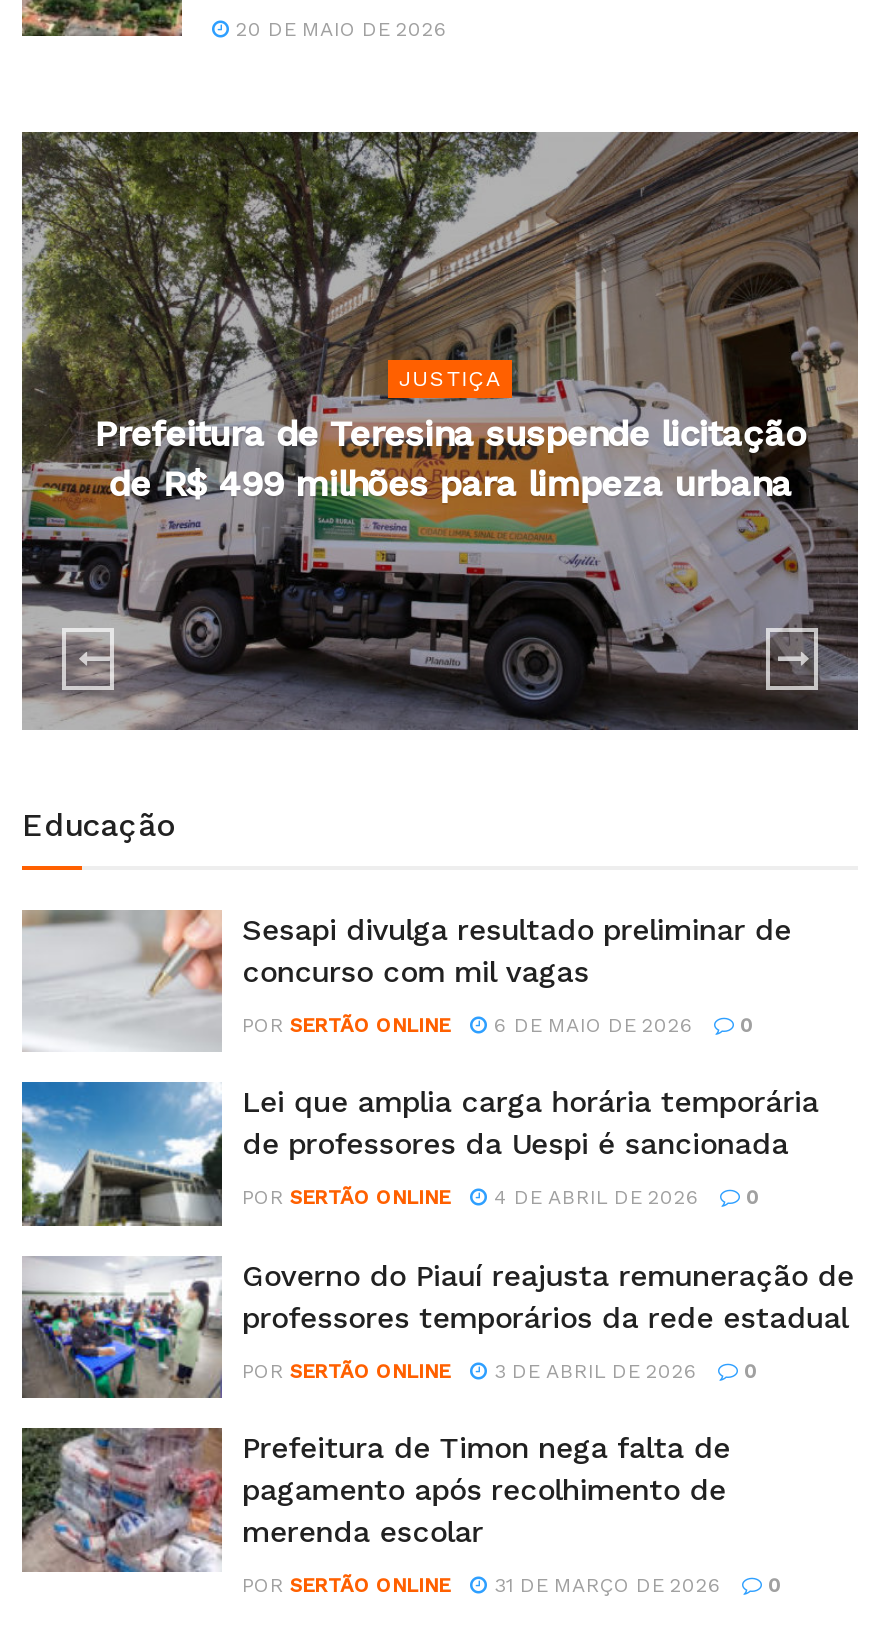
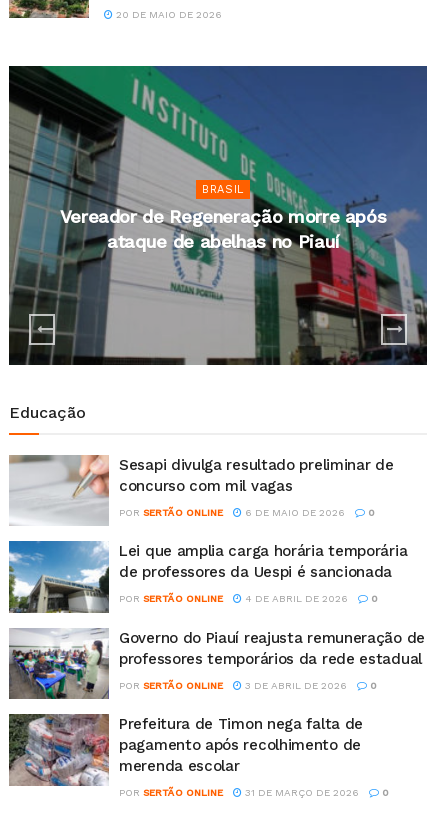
[20,130,860,732] [image] | JUSTIÇA -> [9,66,428,366] [image] | BRASIL
[94,412,806,504] Prefeitura de Teresina suspende licitação | de R$ 499 milhões para limpeza urbana -> [60,206,386,252] Vereador de Regeneração morre após | ataque de abelhas no Piauí

